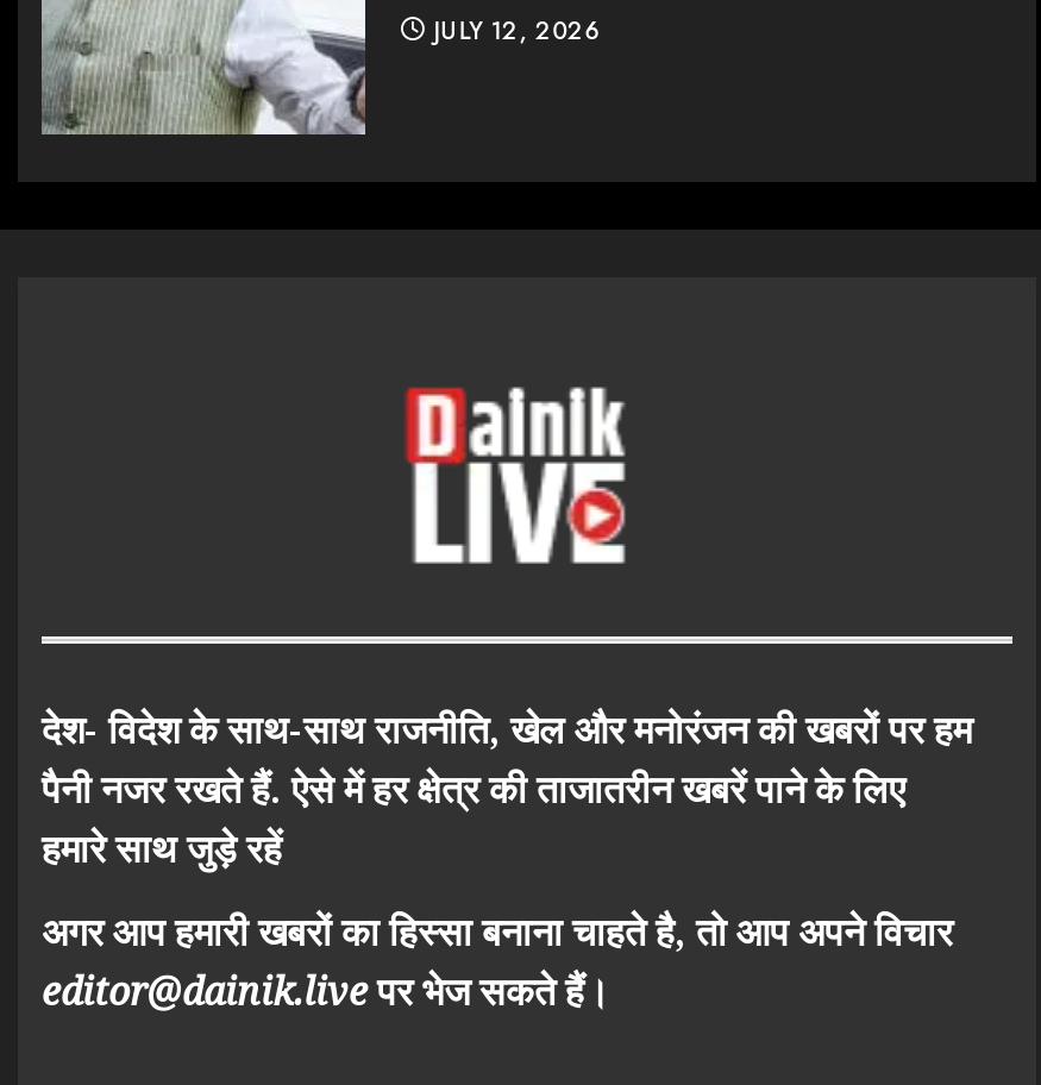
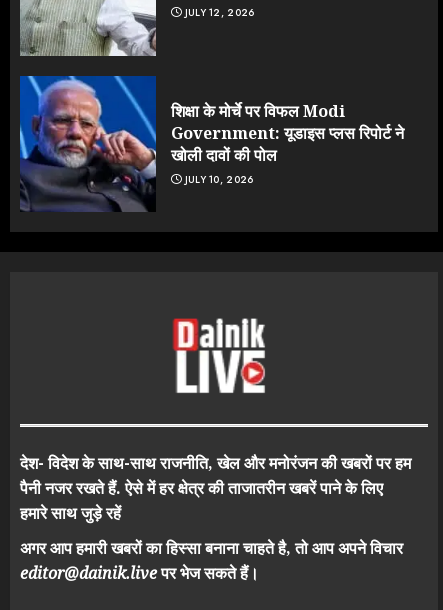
none -> [19,75,404,212] [image] | शिक्षा के मोर्चे पर विफल Modi | Government: यूडाइस प्लस रिपोर्ट ने | खोली दावों की पोल | JULY 10, 2026

